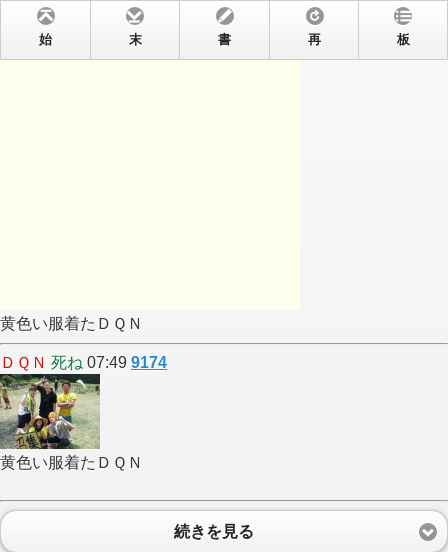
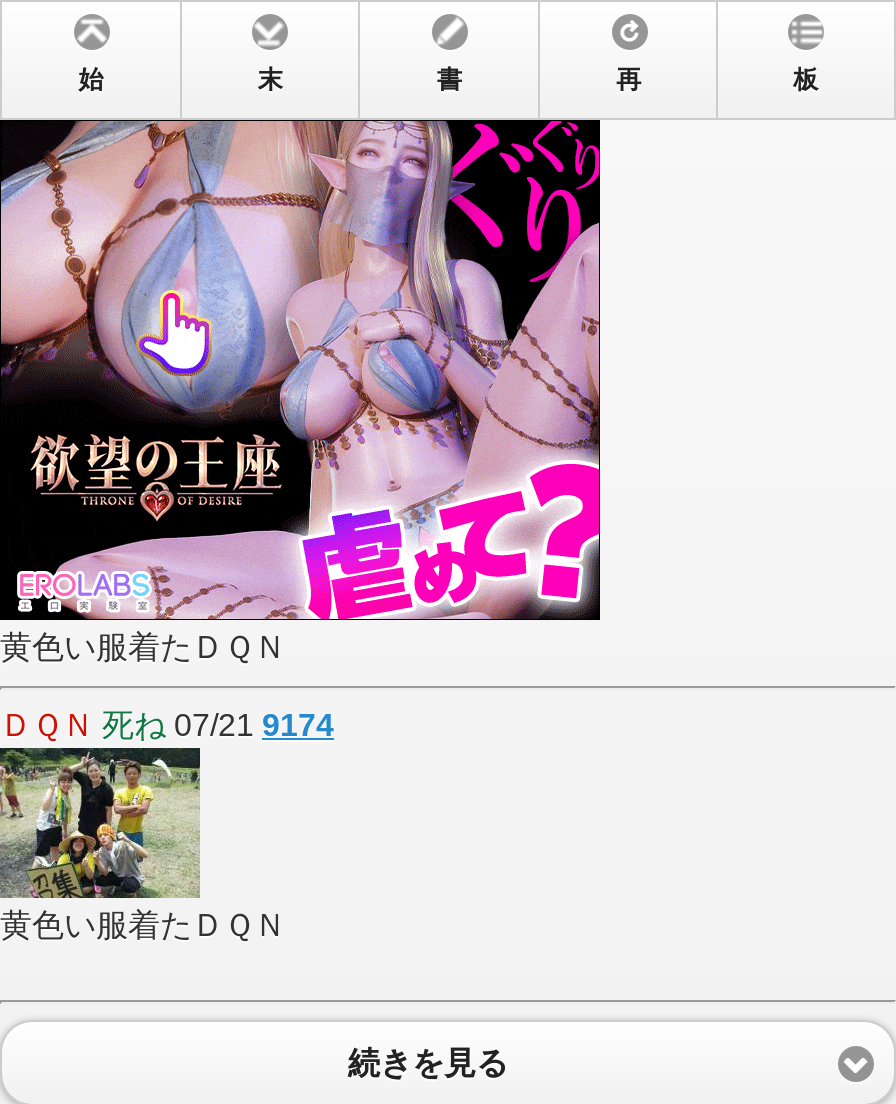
none -> [6,118,602,622] [image]
[0,354,167,371] ＤＱＮ 死ね07:49 9174 -> [0,708,334,742] ＤＱＮ 死ね07/21 9174

